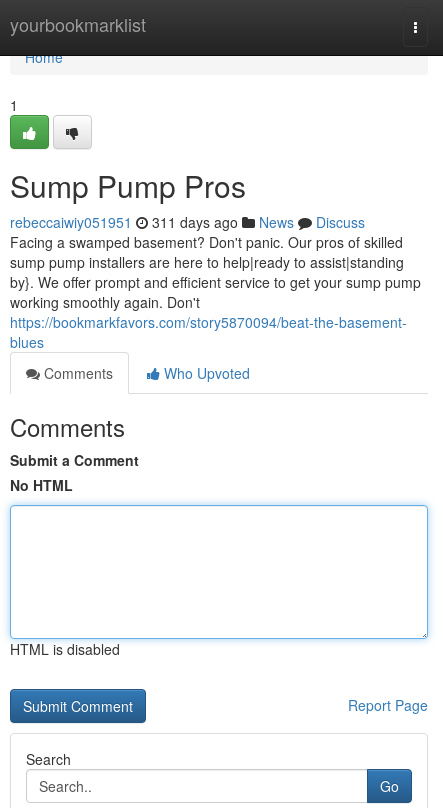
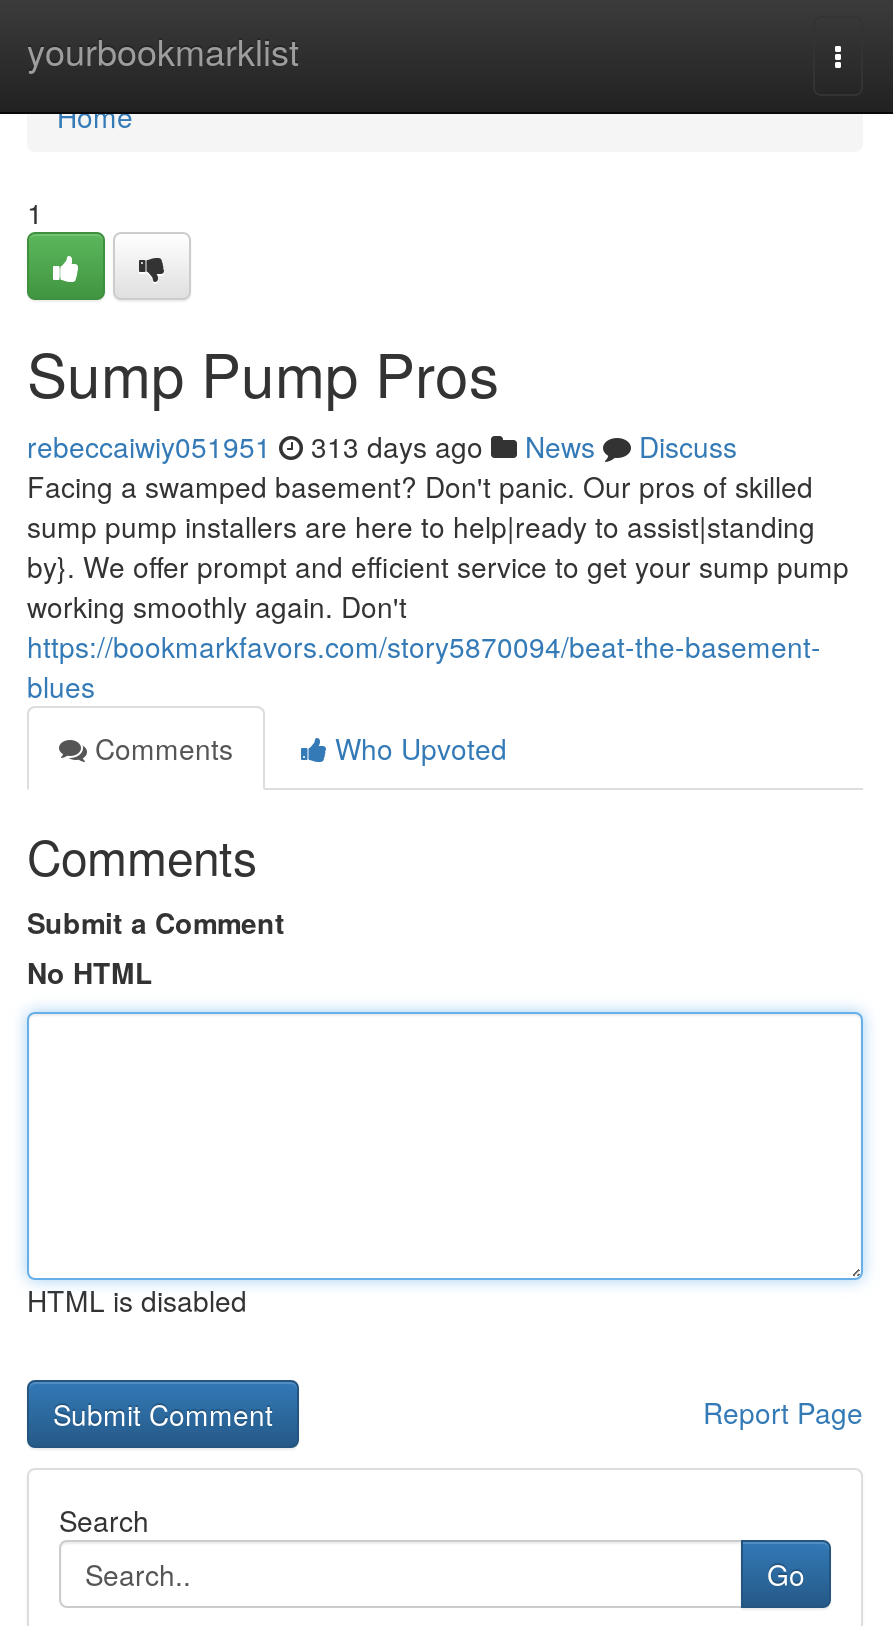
[10,212,365,232] rebeccaiwiy051951 311 days ago News Discuss -> [27,426,737,466] rebeccaiwiy051951 313 days ago News Discuss

